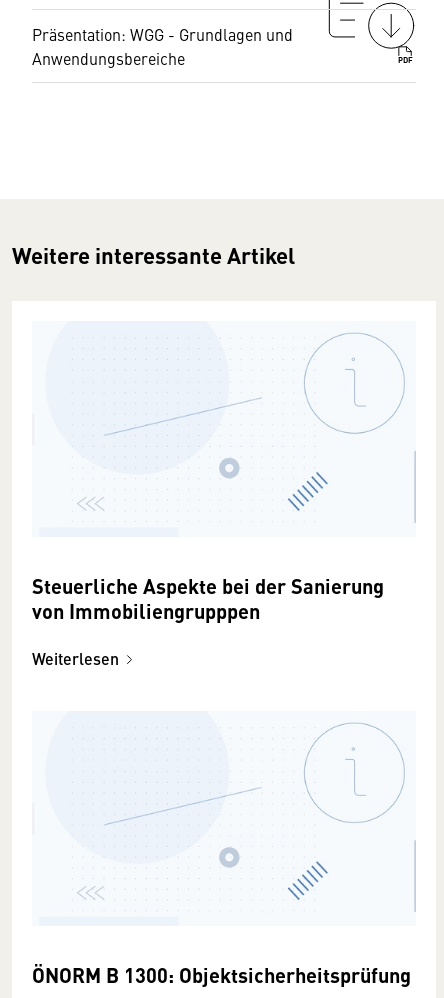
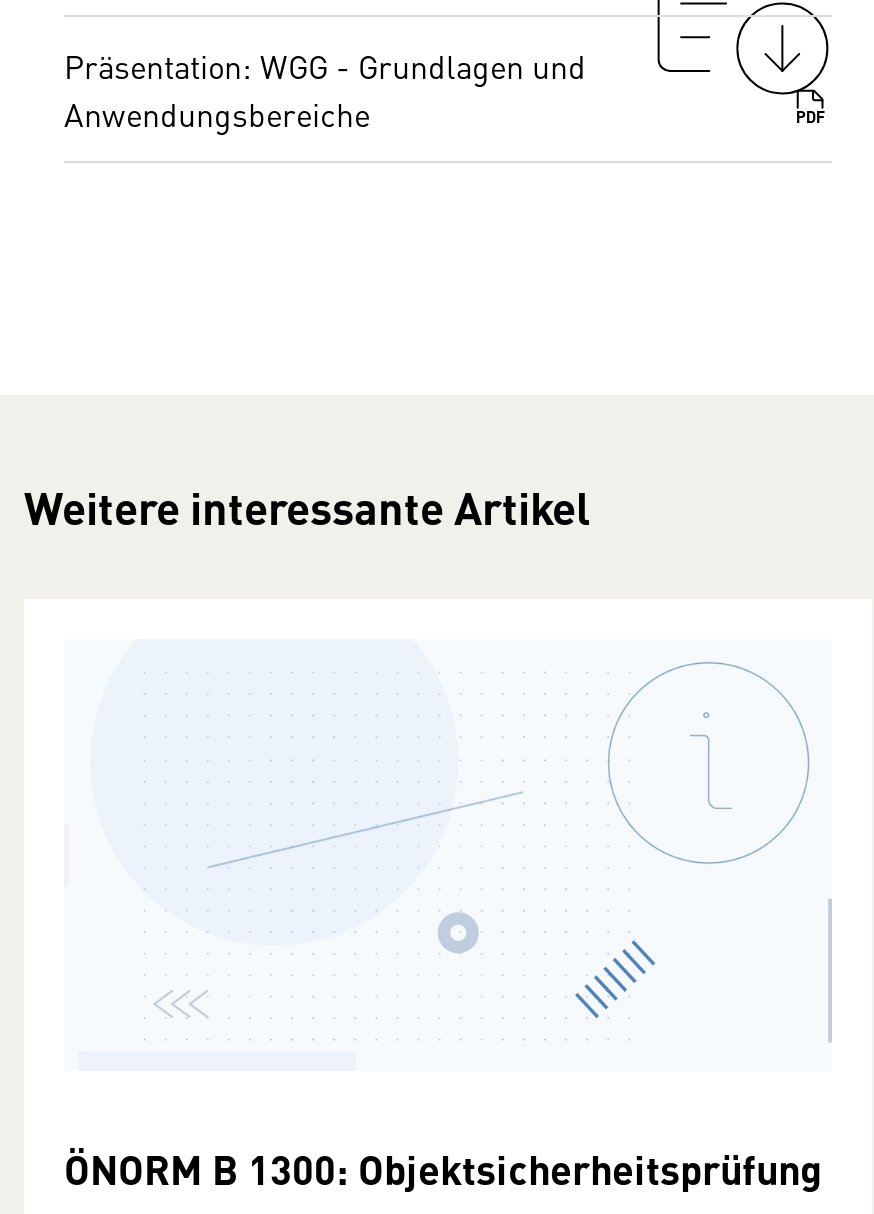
[32,571,384,670] Steuerliche Aspekte bei der Sanierung | von Immobiliengrupppen | Weiterlesen -> none

